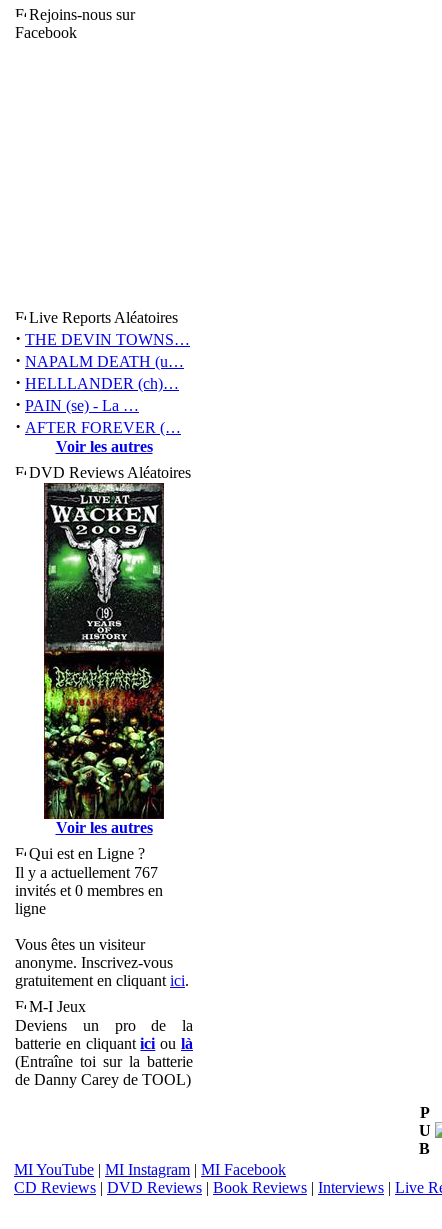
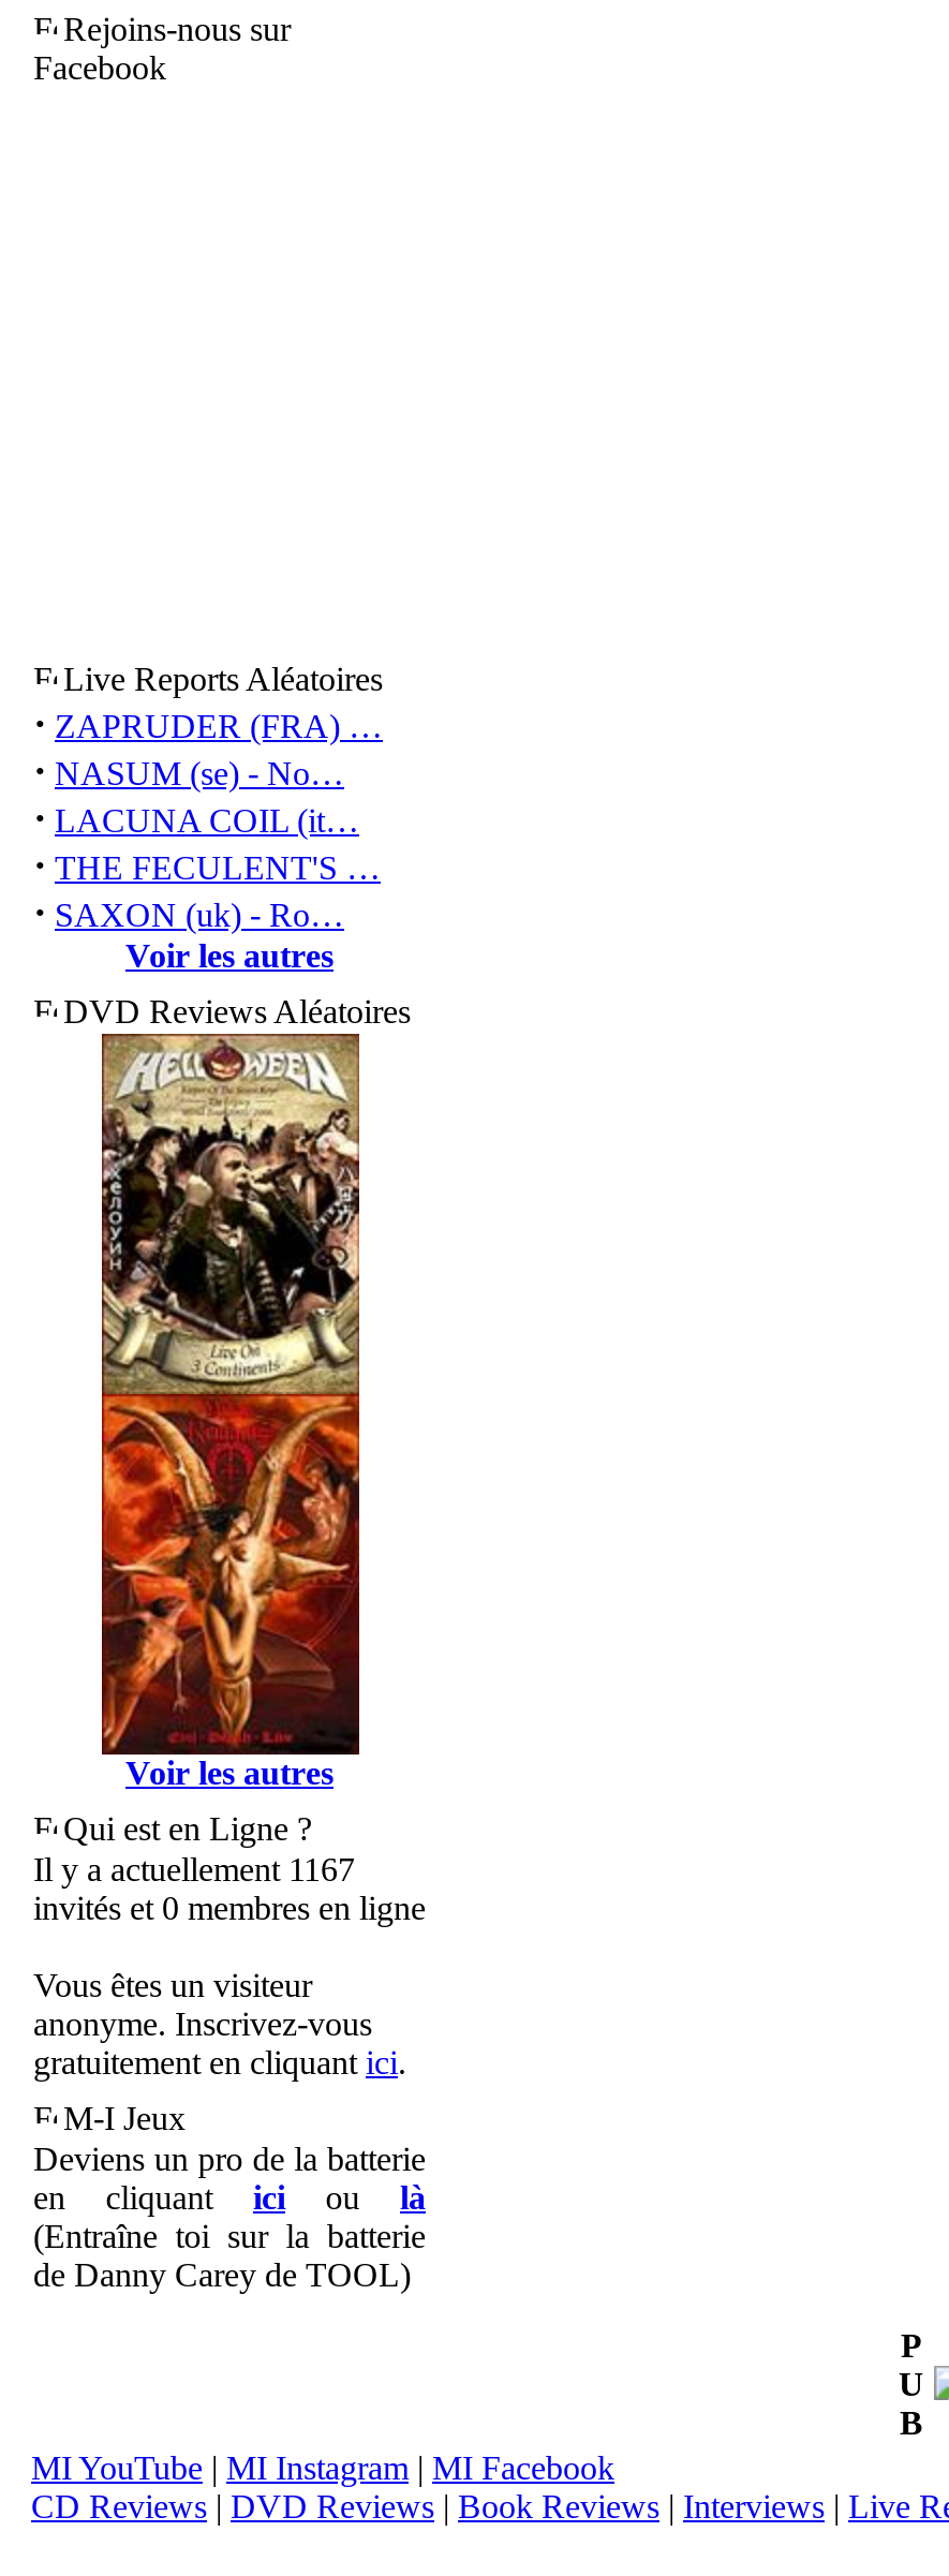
[15,328,190,437] · THE DEVIN TOWNS… | · NAPALM DEATH (u… | · HELLLANDER (ch)… | · PAIN (se) - La … | · AFTER FOREVER (… -> [33,701,383,935] · ZAPRUDER (FRA) … | · NASUM (se) - No… | · LACUNA COIL (it… | · THE FECULENT'S … | · SAXON (uk) - Ro…
[43,484,167,812] [image] -> [95,1036,361,1739] [image]
[15,864,163,917] Il y a actuellement 767 | invités et 0 membres en | ligne -> [33,1851,426,1926] Il y a actuellement 1167 | invités et 0 membres en ligne

